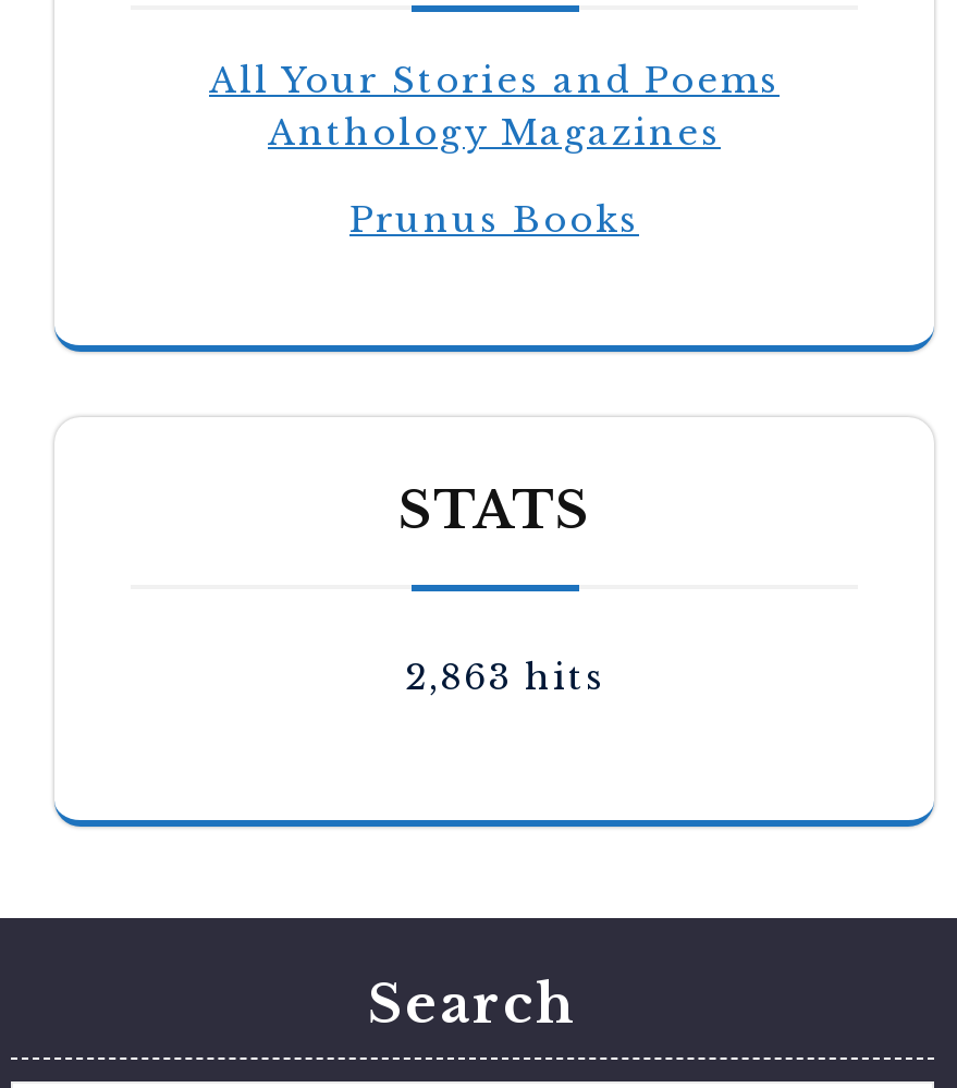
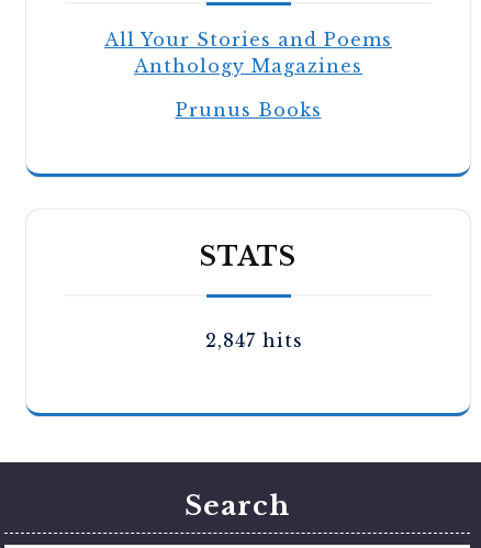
[405,654,605,697] 2,863 hits -> [205,329,303,351] 2,847 hits

